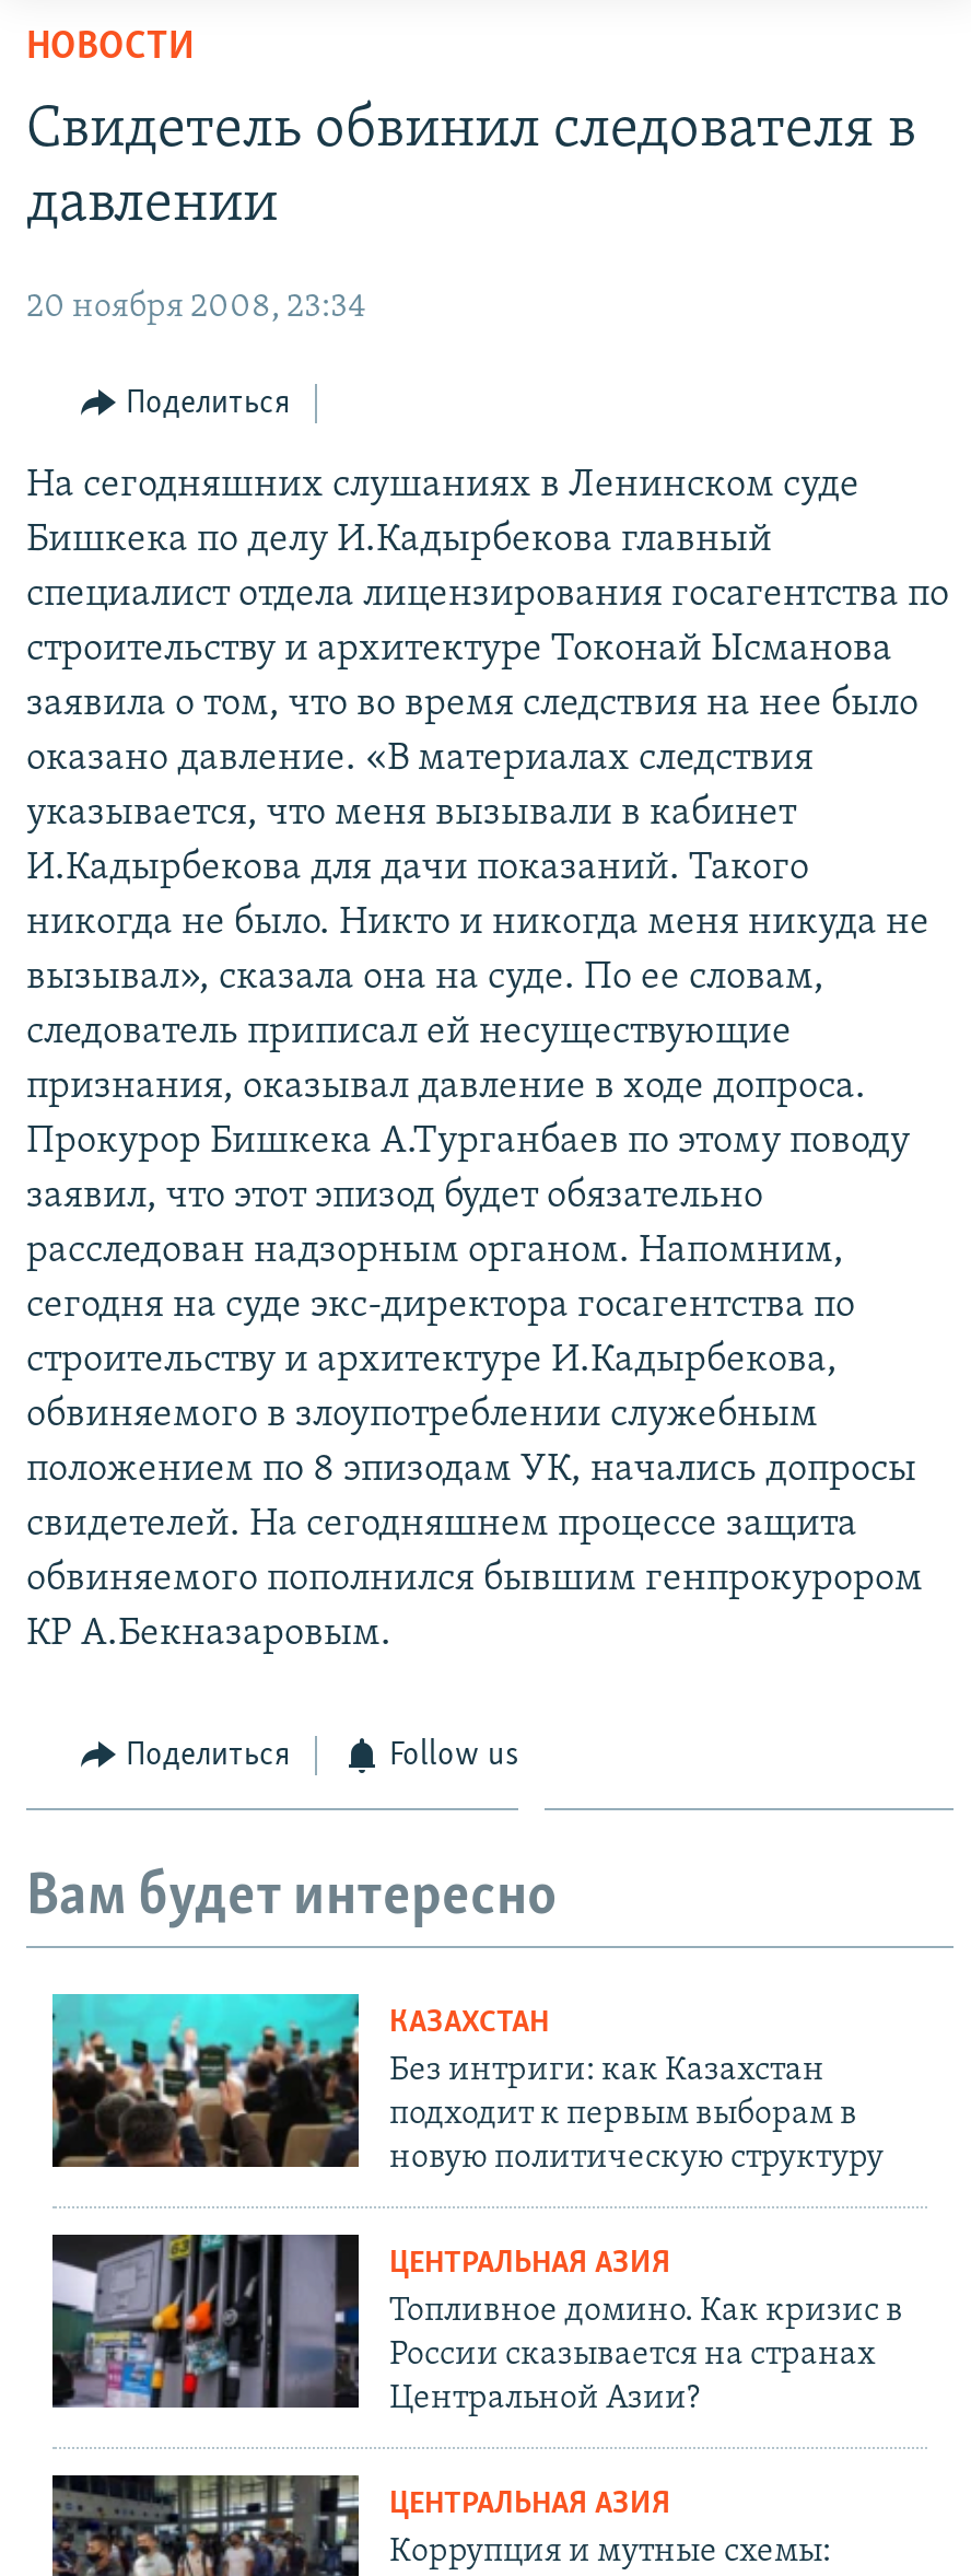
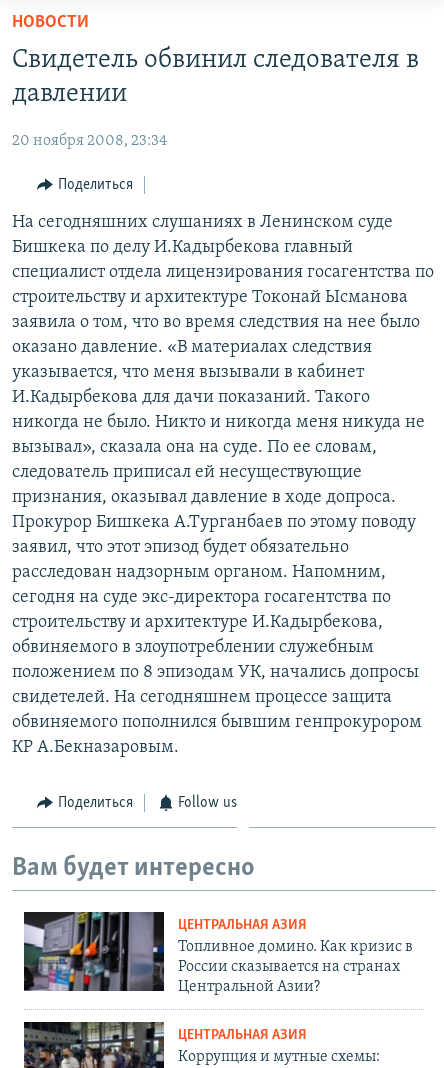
[50,1992,884,2175] [image] | КАЗАХСТАН | Без интриги: как Казахстан | подходит к первым выборам в | новую политическую структуру -> none

